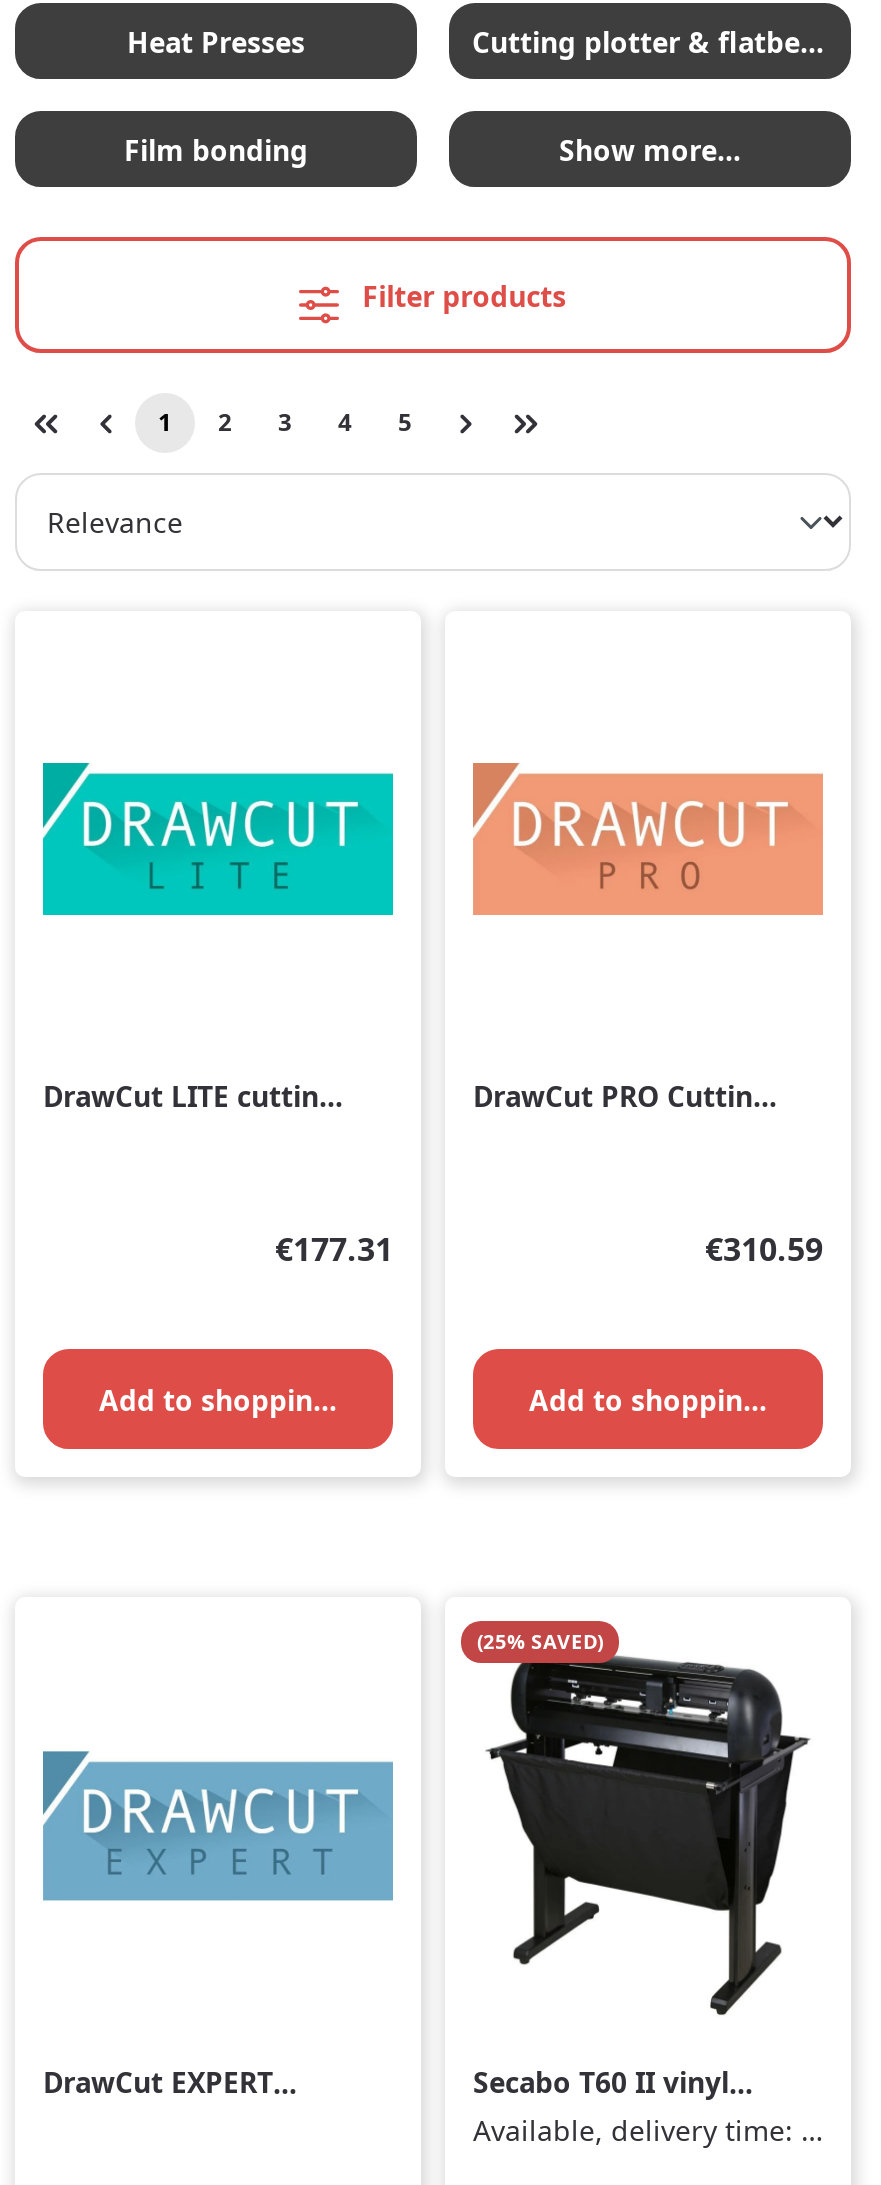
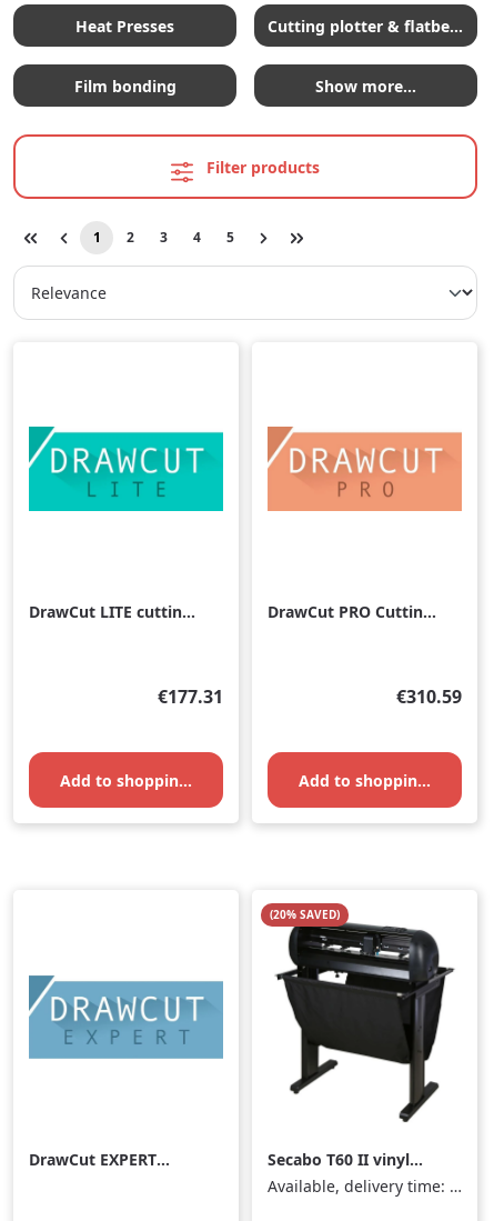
[477,1628,603,1656] (25% SAVED) -> [270,907,340,923] (20% SAVED)

